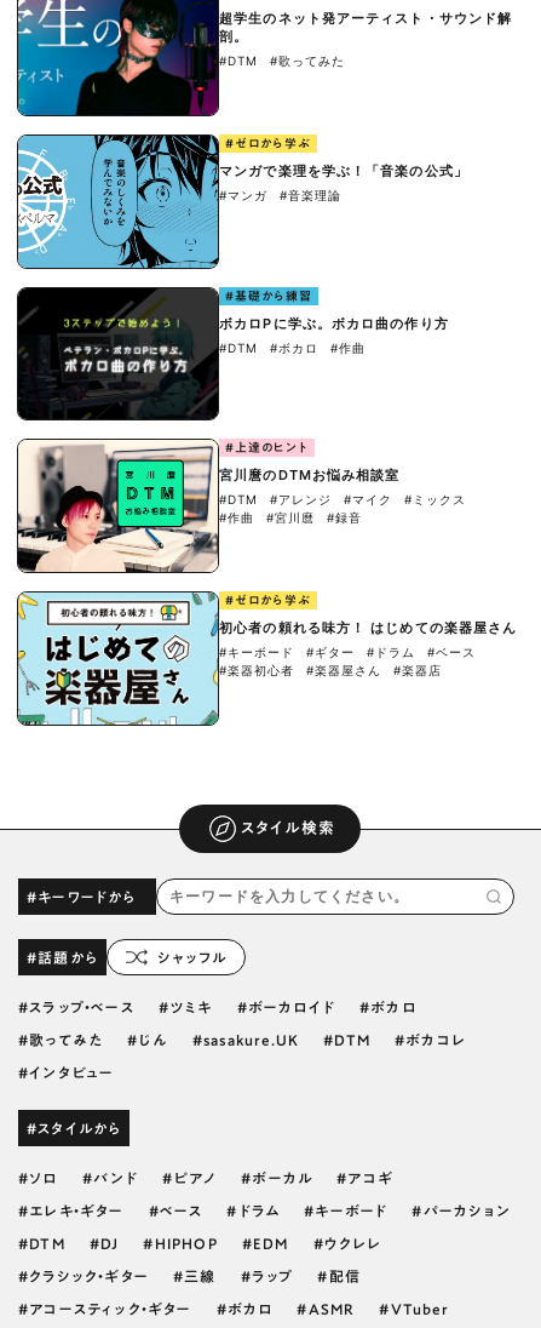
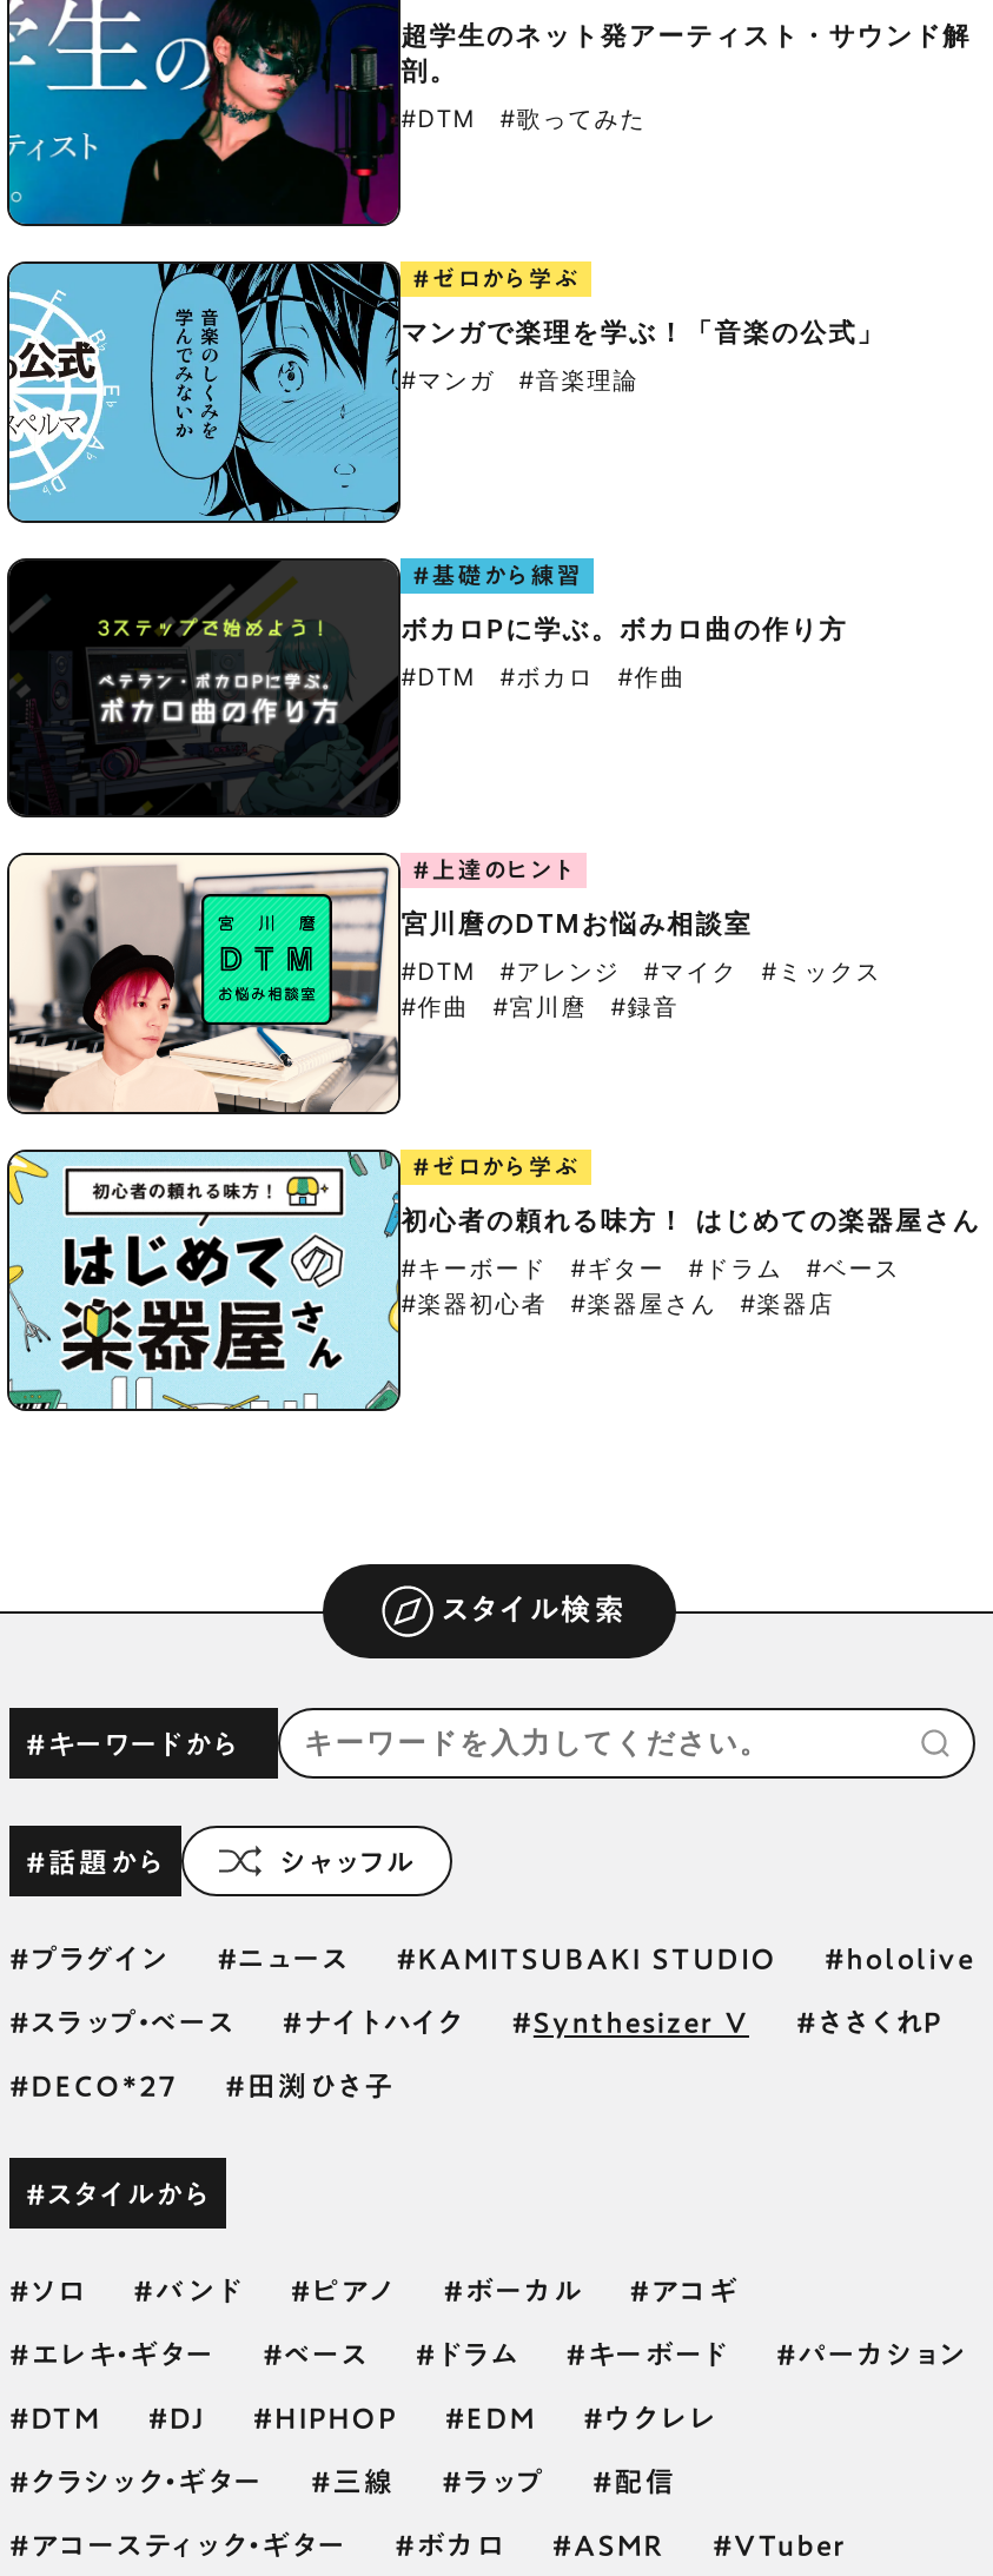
none -> [31,1943,975,1971] プラグイン | ニュース | KAMITSUBAKI STUDIO | hololive
[29,999,466,1079] ツミキ | ボーカロイド | ボカロ | 歌ってみた | じん | sasakure.UK | DTM | ボカコレ | インタビュー -> [31,2006,943,2098] ナイトハイク | Synthesizer V | ささくれP | DECO*27 | 田渕ひさ子
moved [29,999,134,1014] -> [31,2006,235,2035]: スラップ・ベース

